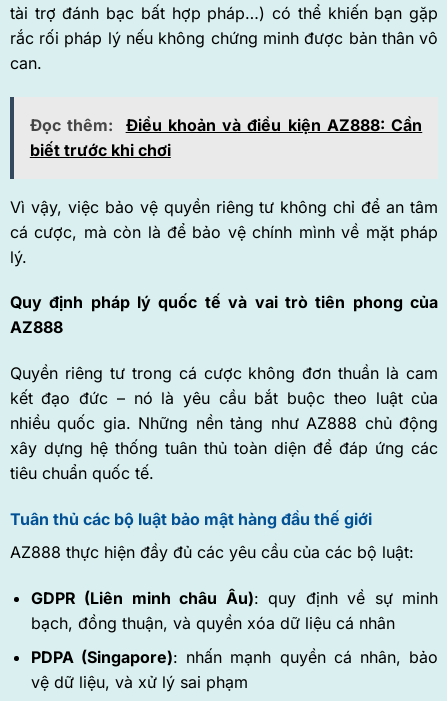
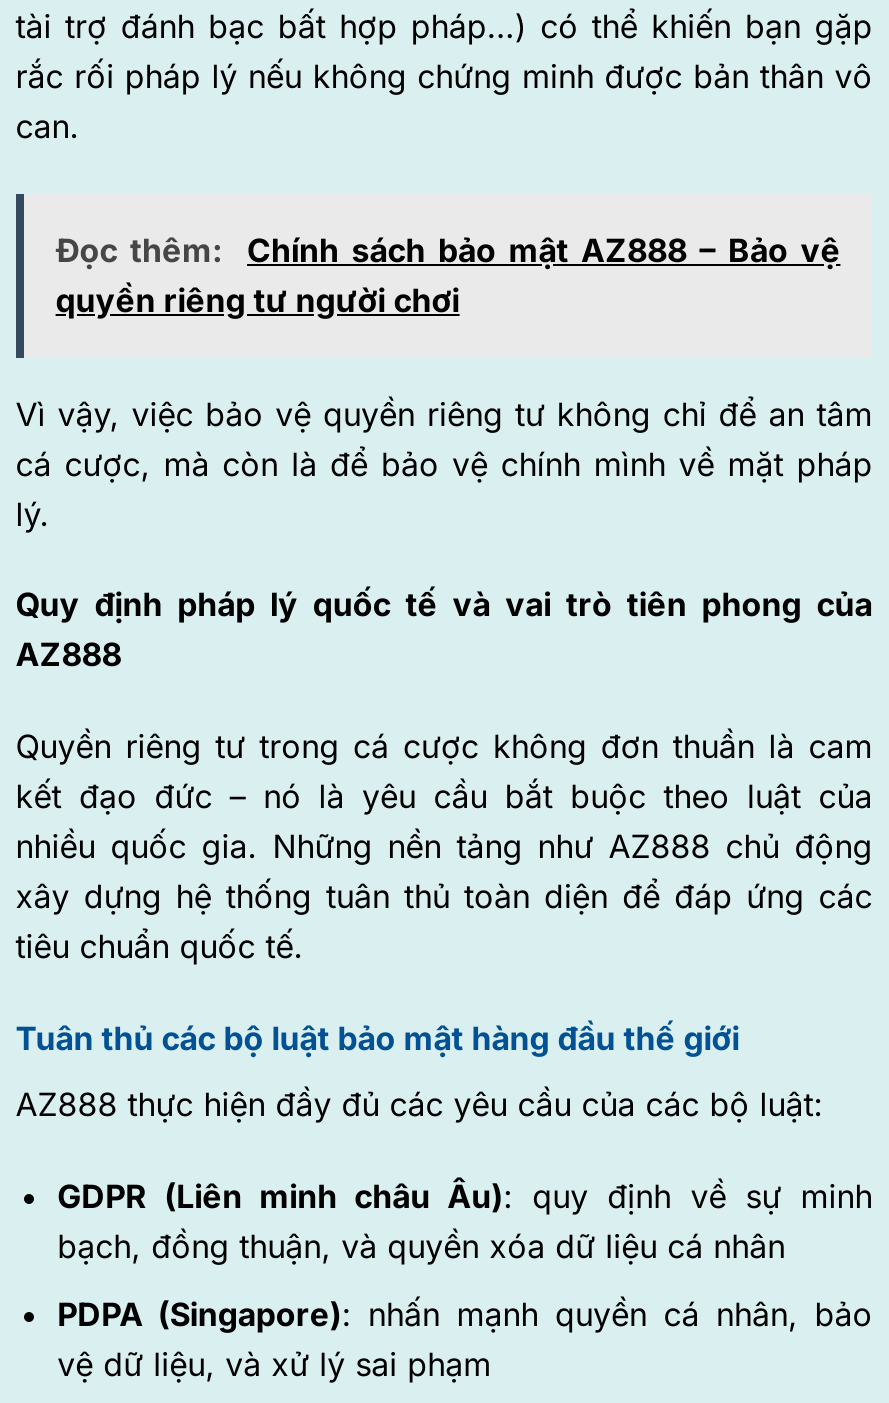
[30,115,422,160] Điều khoản và điều kiện AZ888: Cần | biết trước khi chơi -> [56,229,840,319] Chính sách bảo mật AZ888 – Bảo vệ | quyền riêng tư người chơi

